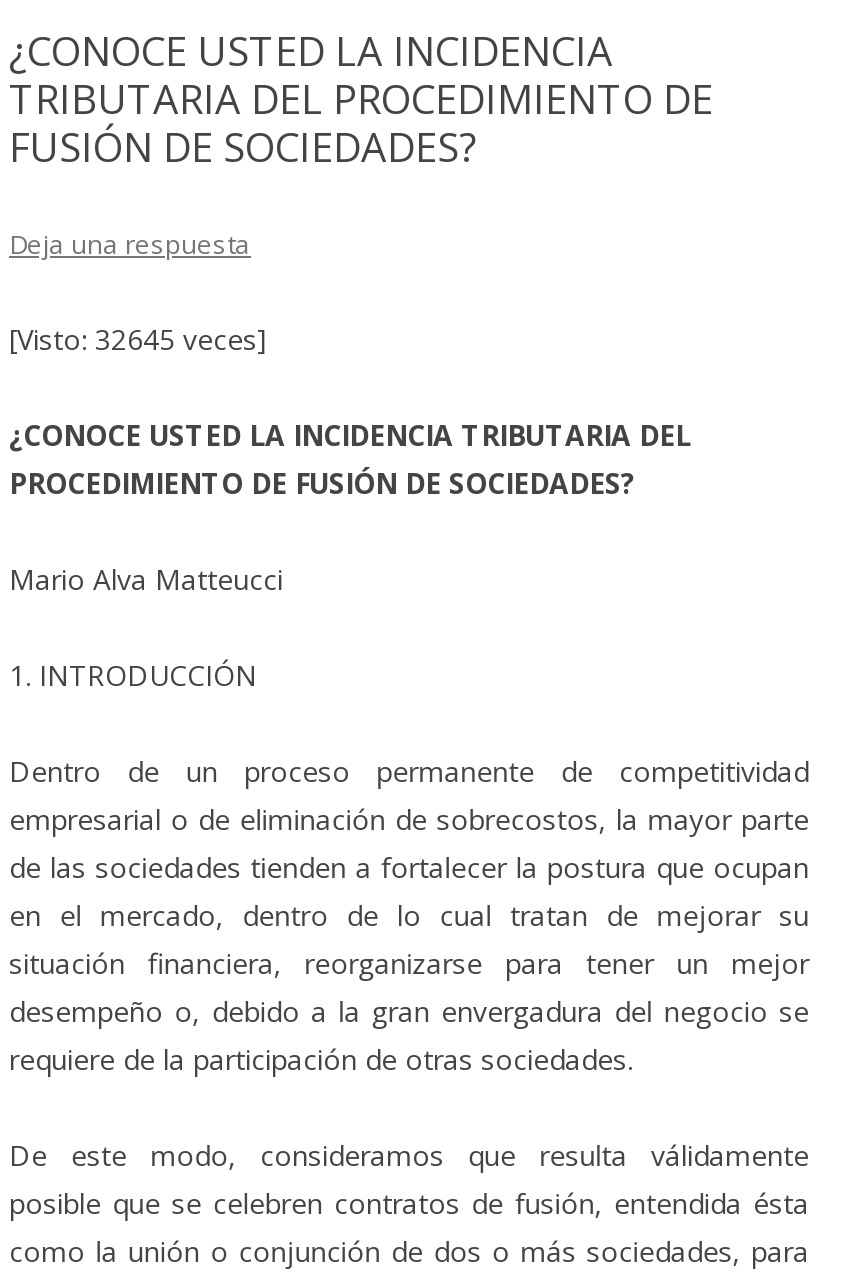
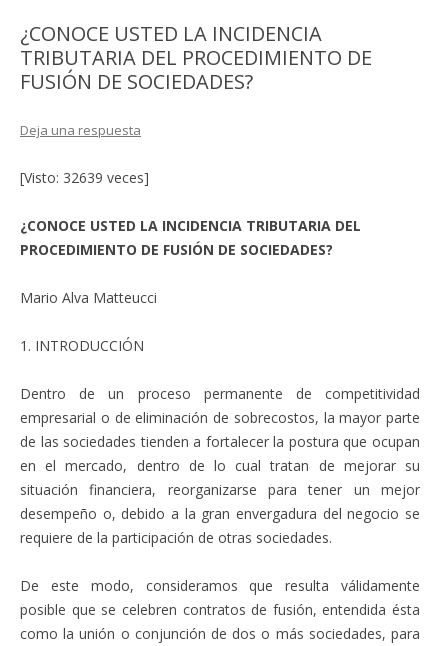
[9,320,267,358] [Visto: 32645 veces] -> [20,168,149,187] [Visto: 32639 veces]

